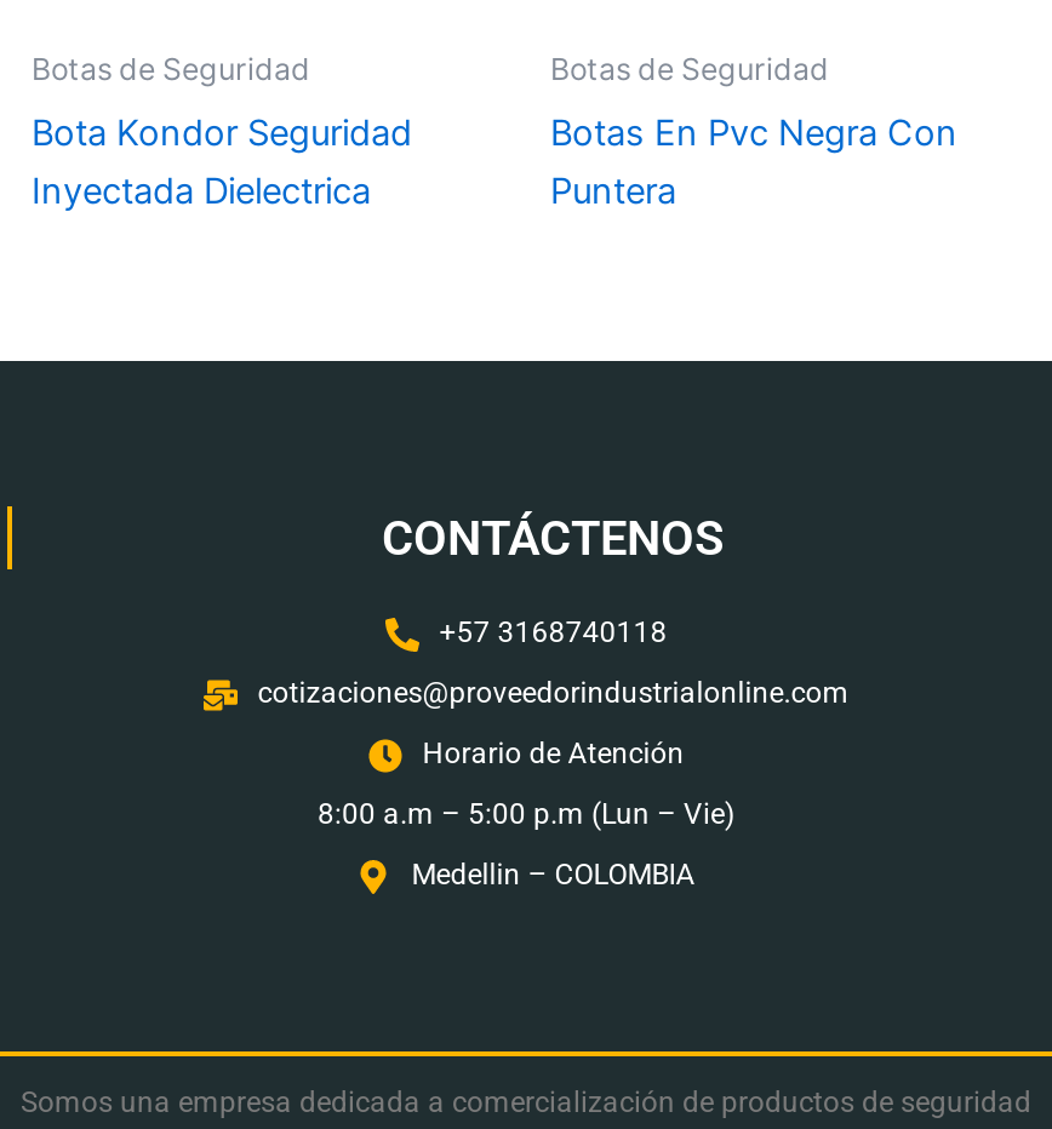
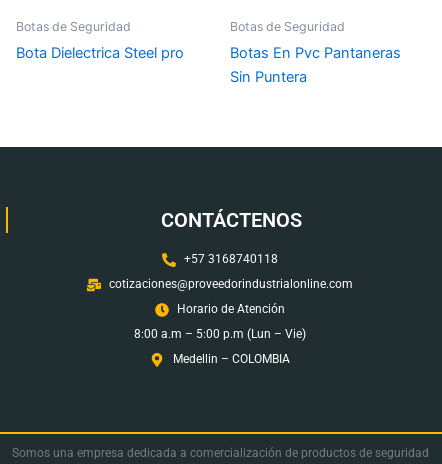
[32,111,412,213] Bota Kondor Seguridad | Inyectada Dielectrica -> [16,44,184,62] Bota Dielectrica Steel pro
[550,111,957,213] Botas En Pvc Negra Con | Puntera -> [230,44,401,86] Botas En Pvc Pantaneras | Sin Puntera

